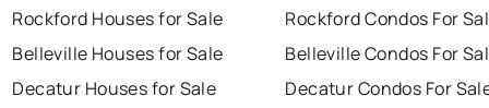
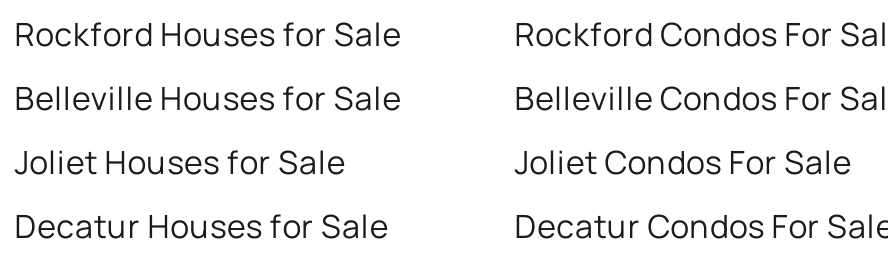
none -> [14,139,346,183] Joliet Houses for Sale
none -> [514,139,852,183] Joliet Condos For Sale

